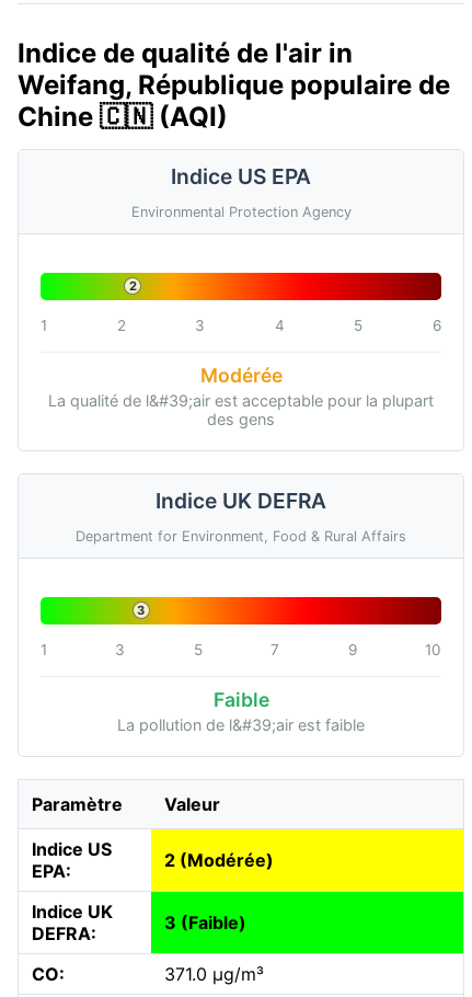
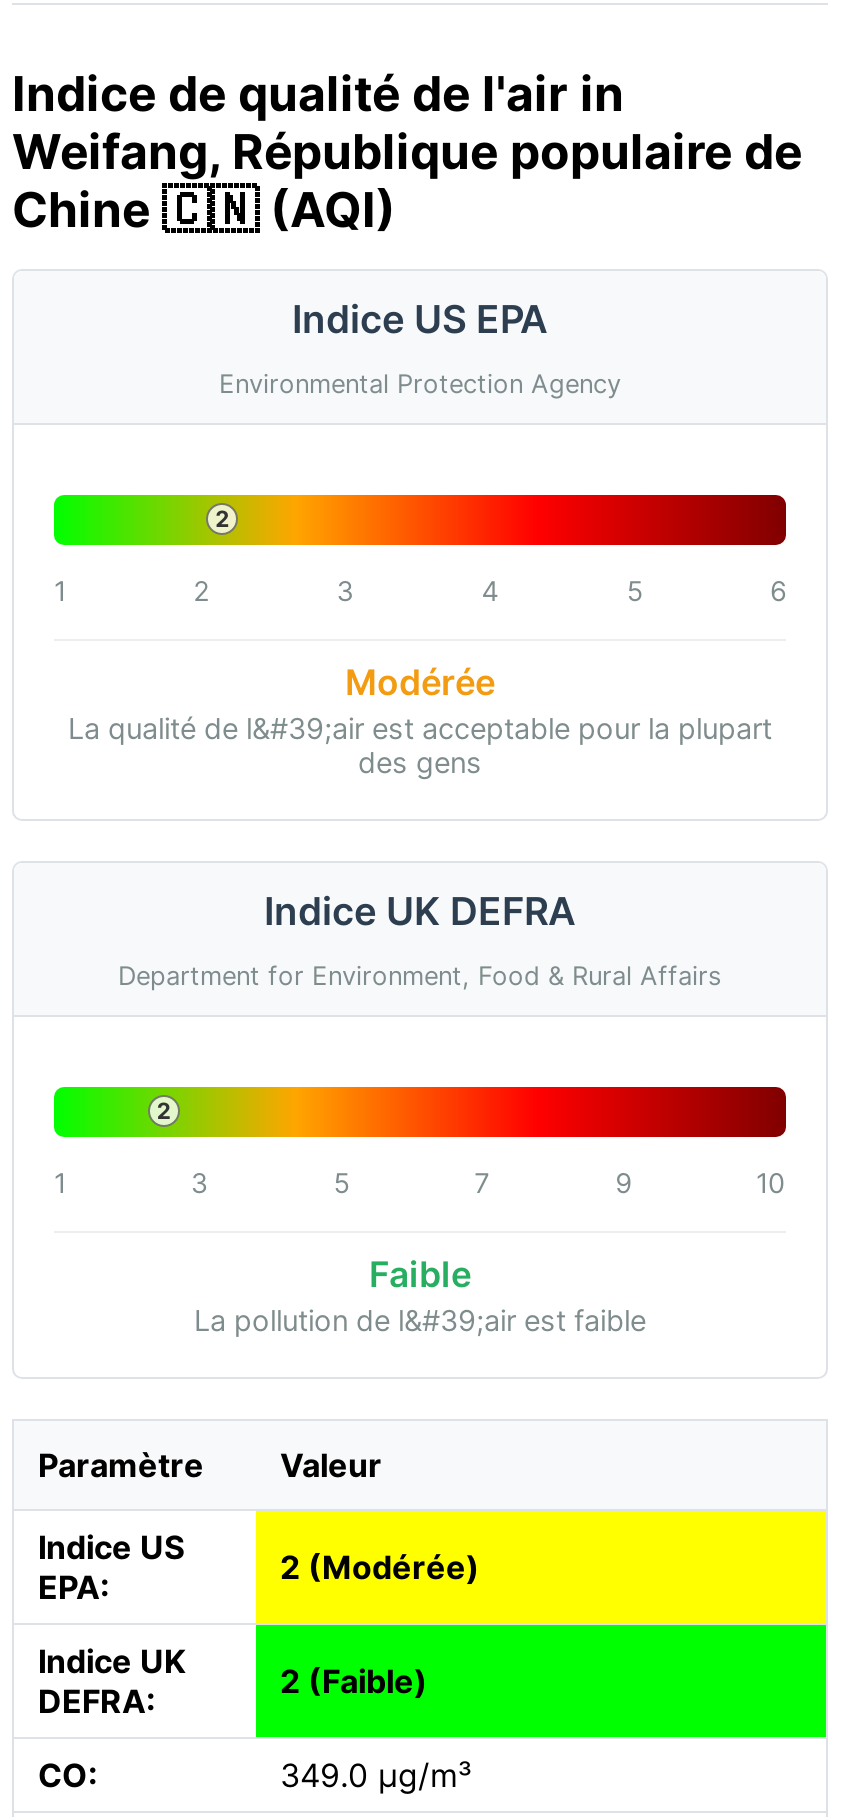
[137,603,145,618] 3 -> [157,1097,171,1125] 2
[164,911,246,933] 3 (Faible) -> [280,1660,428,1700] 2 (Faible)
[164,963,264,985] 371.0 µg/m³ -> [280,1754,472,1794] 349.0 µg/m³

